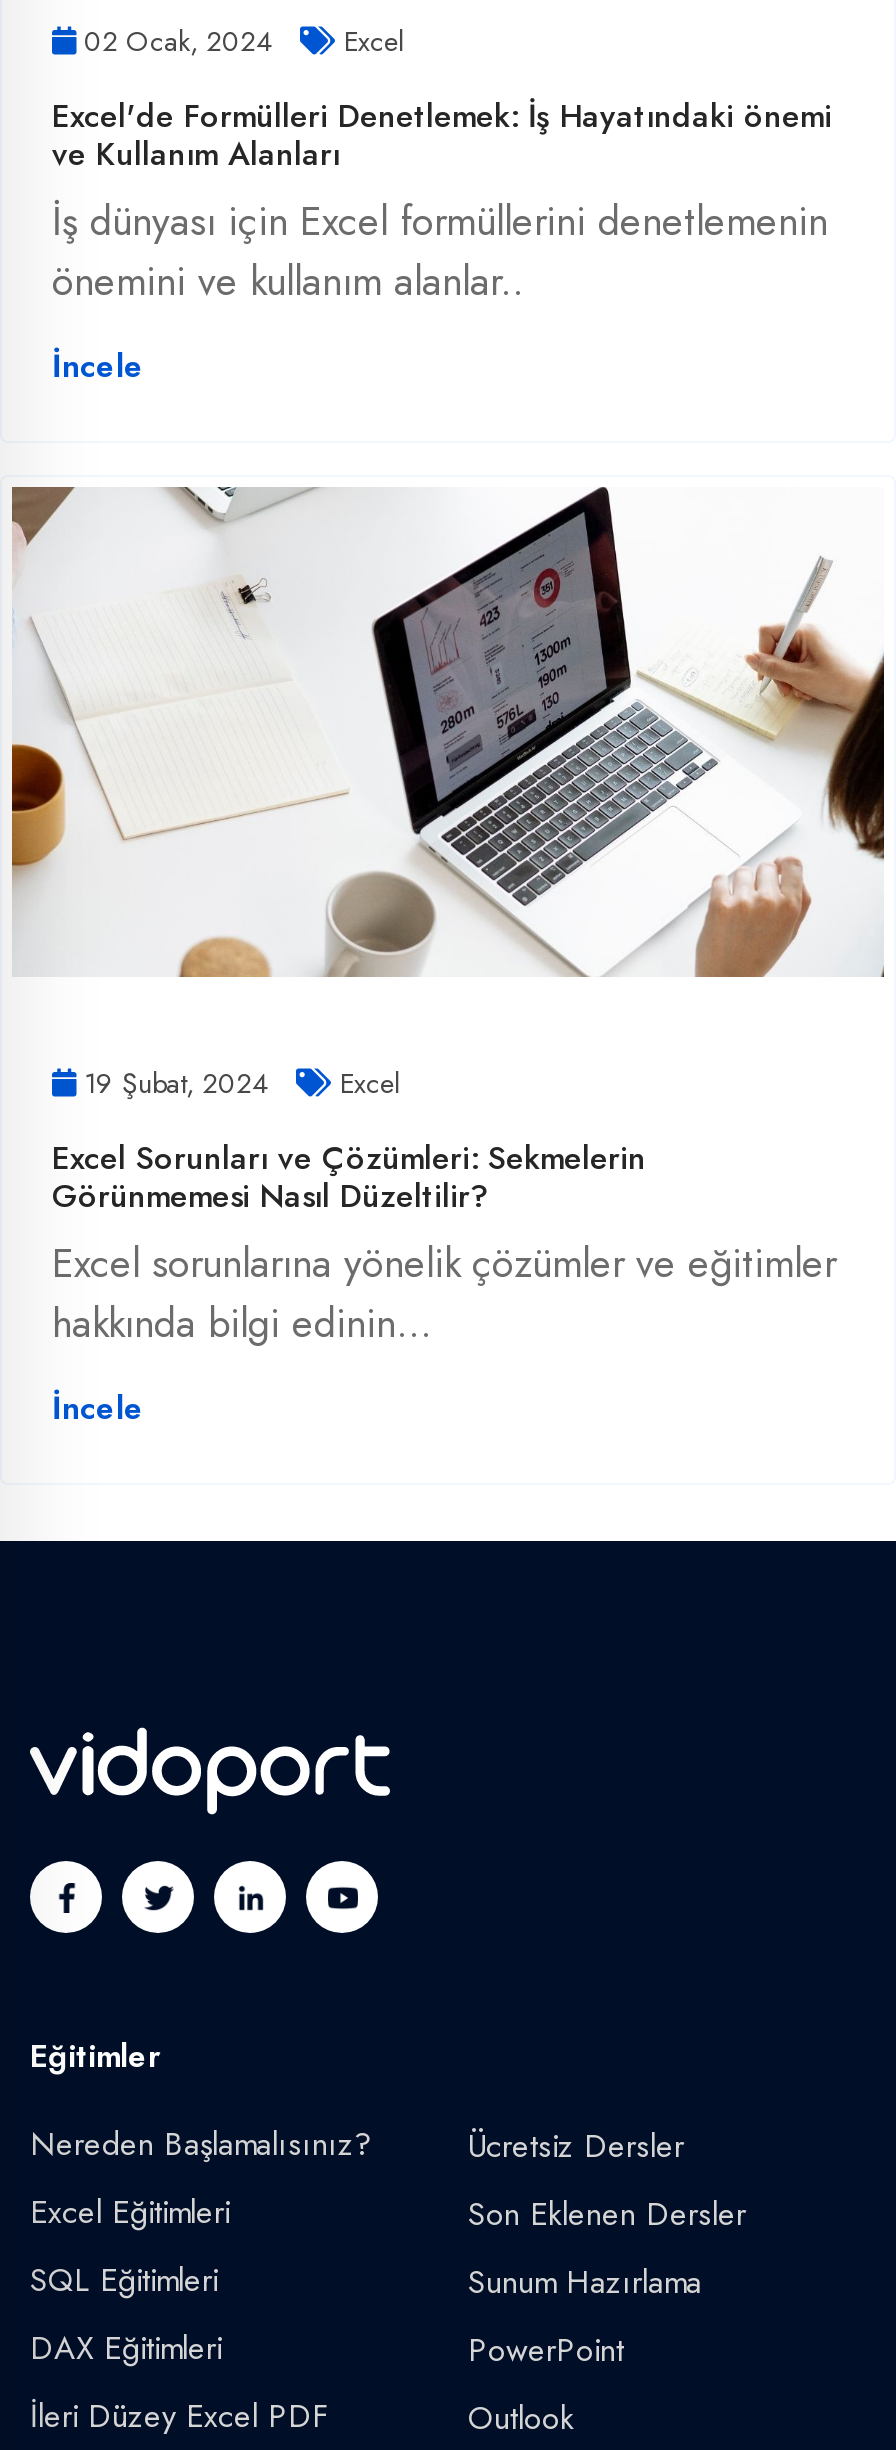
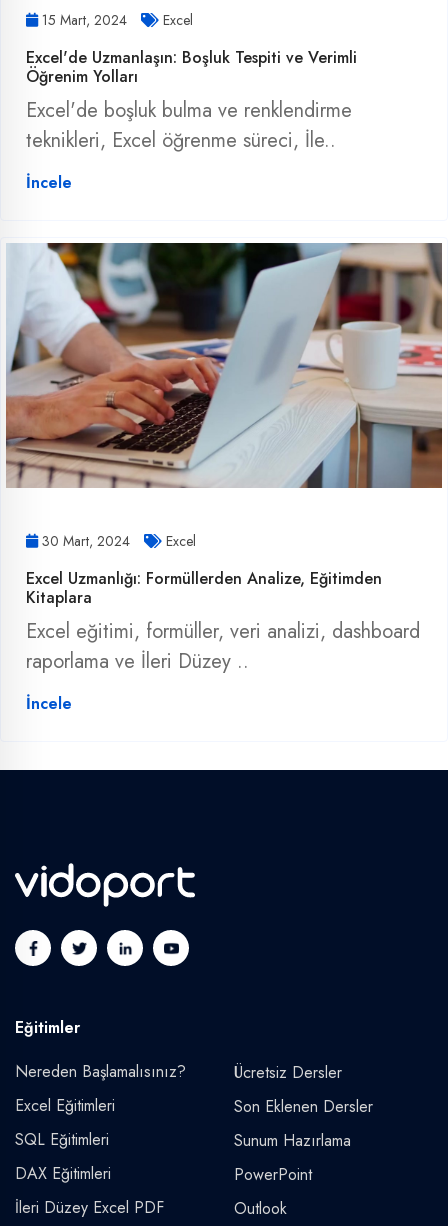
[76,20,404,60] 02 Ocak, 2024 Excel -> [38,10,193,30] 15 Mart, 2024 Excel
[52,92,832,310] Excel'de Formülleri Denetlemek: İş Hayatındaki önemi | ve Kullanım Alanları | İş dünyası için Excel formüllerini denetlemenin | önemini ve kullanım alanlar.. -> [26,46,357,155] Excel'de Uzmanlaşın: Boşluk Tespiti ve Verimli | Öğrenim Yolları | Excel'de boşluk bulma ve renklendirme | teknikleri, Excel öğrenme süreci, İle..
[10,486,886,978] [image] -> [6,242,443,489] [image]
[76,1063,400,1103] 19 Şubat, 2024 Excel -> [38,531,196,551] 30 Mart, 2024 Excel
[52,1135,836,1353] Excel Sorunları ve Çözümleri: Sekmelerin | Görünmemesi Nasıl Düzeltilir? | Excel sorunlarına yönelik çözümler ve eğitimler | hakkında bilgi edinin... -> [26,567,420,676] Excel Uzmanlığı: Formüllerden Analize, Eğitimden | Kitaplara | Excel eğitimi, formüller, veri analizi, dashboard | raporlama ve İleri Düzey ..

